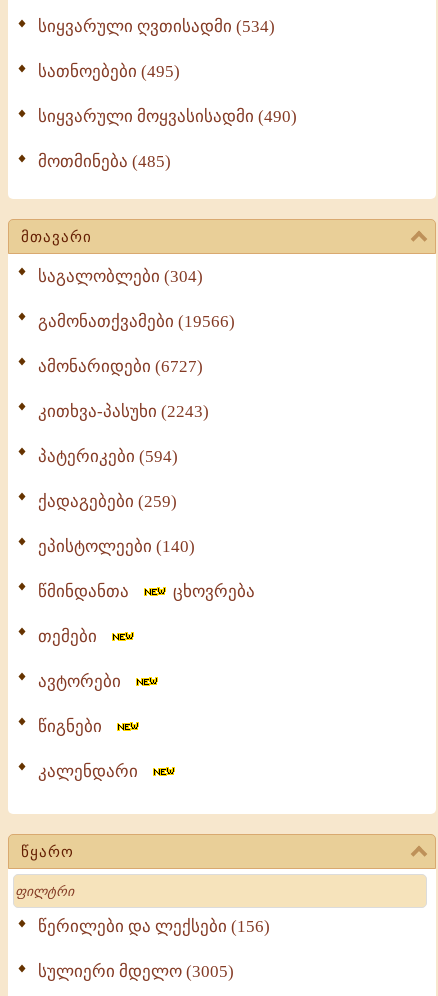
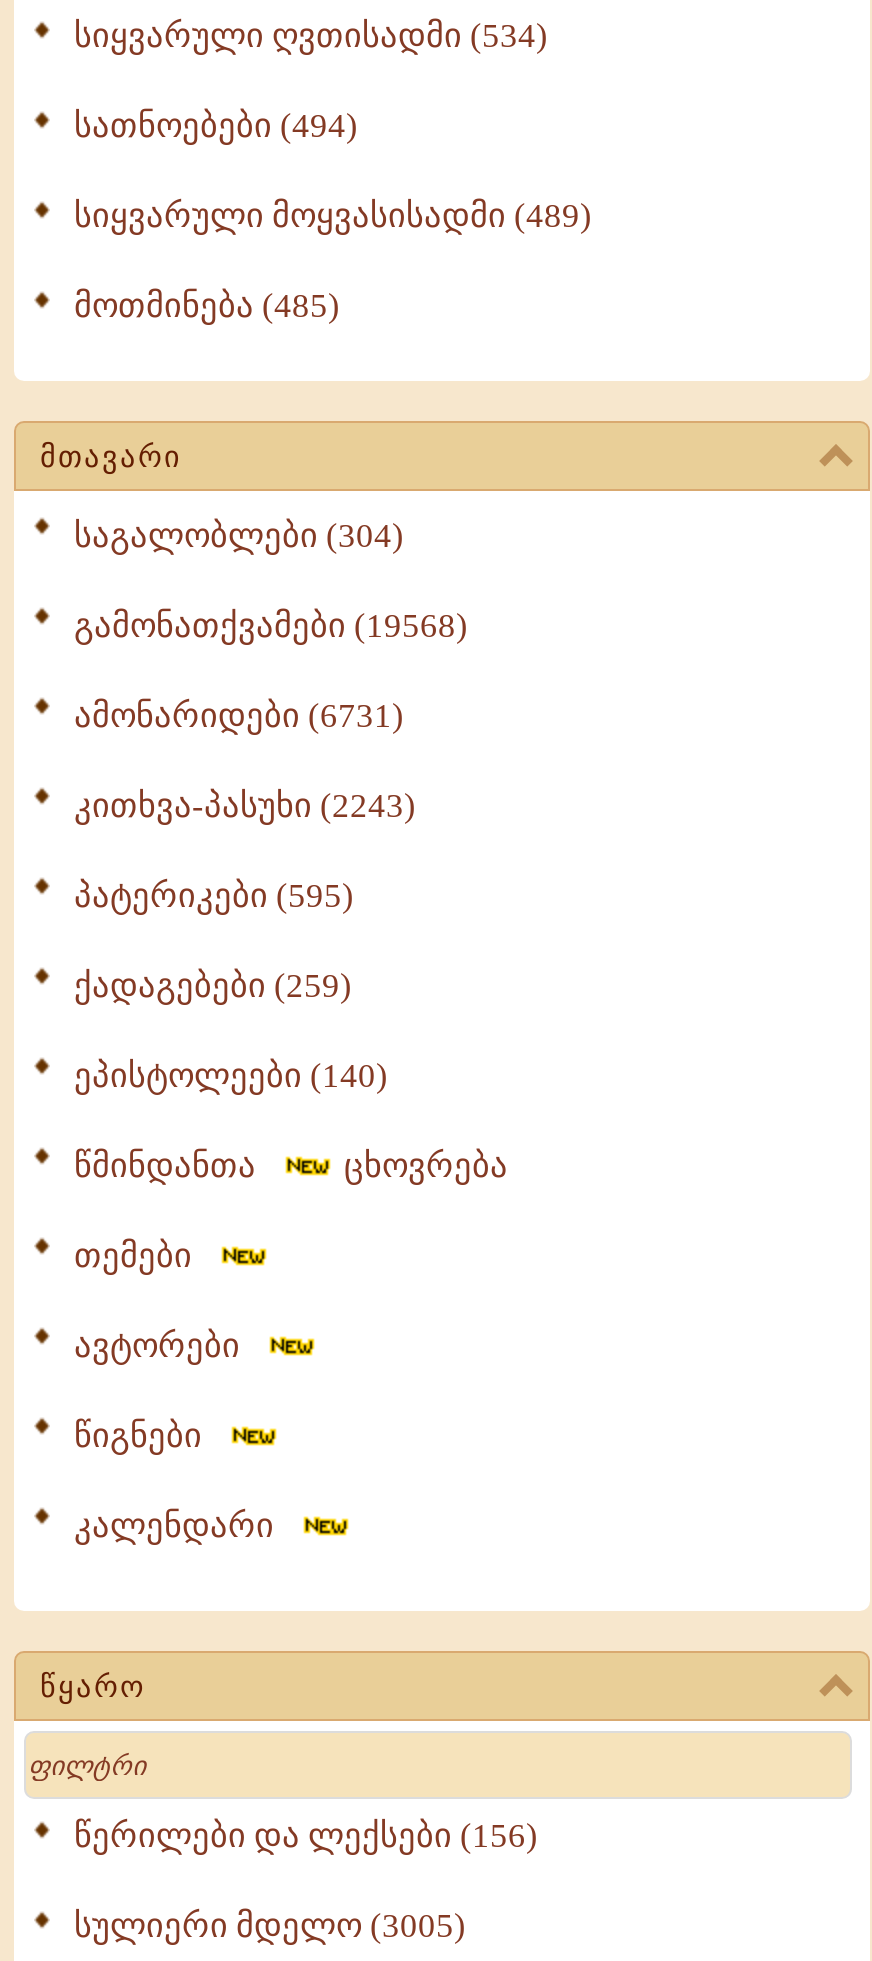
[38,62,180,81] სათნოებები (495) -> [74,107,358,145] სათნოებები (494)
[38,107,297,126] სიყვარული მოყვასისადმი (490) -> [74,197,592,235] სიყვარული მოყვასისადმი (489)
[38,312,235,331] გამონათქვამები (19566) -> [74,607,468,645] გამონათქვამები (19568)
[38,357,203,376] ამონარიდები (6727) -> [74,697,404,735] ამონარიდები (6731)
[38,447,178,466] პატერიკები (594) -> [74,877,354,915] პატერიკები (595)

